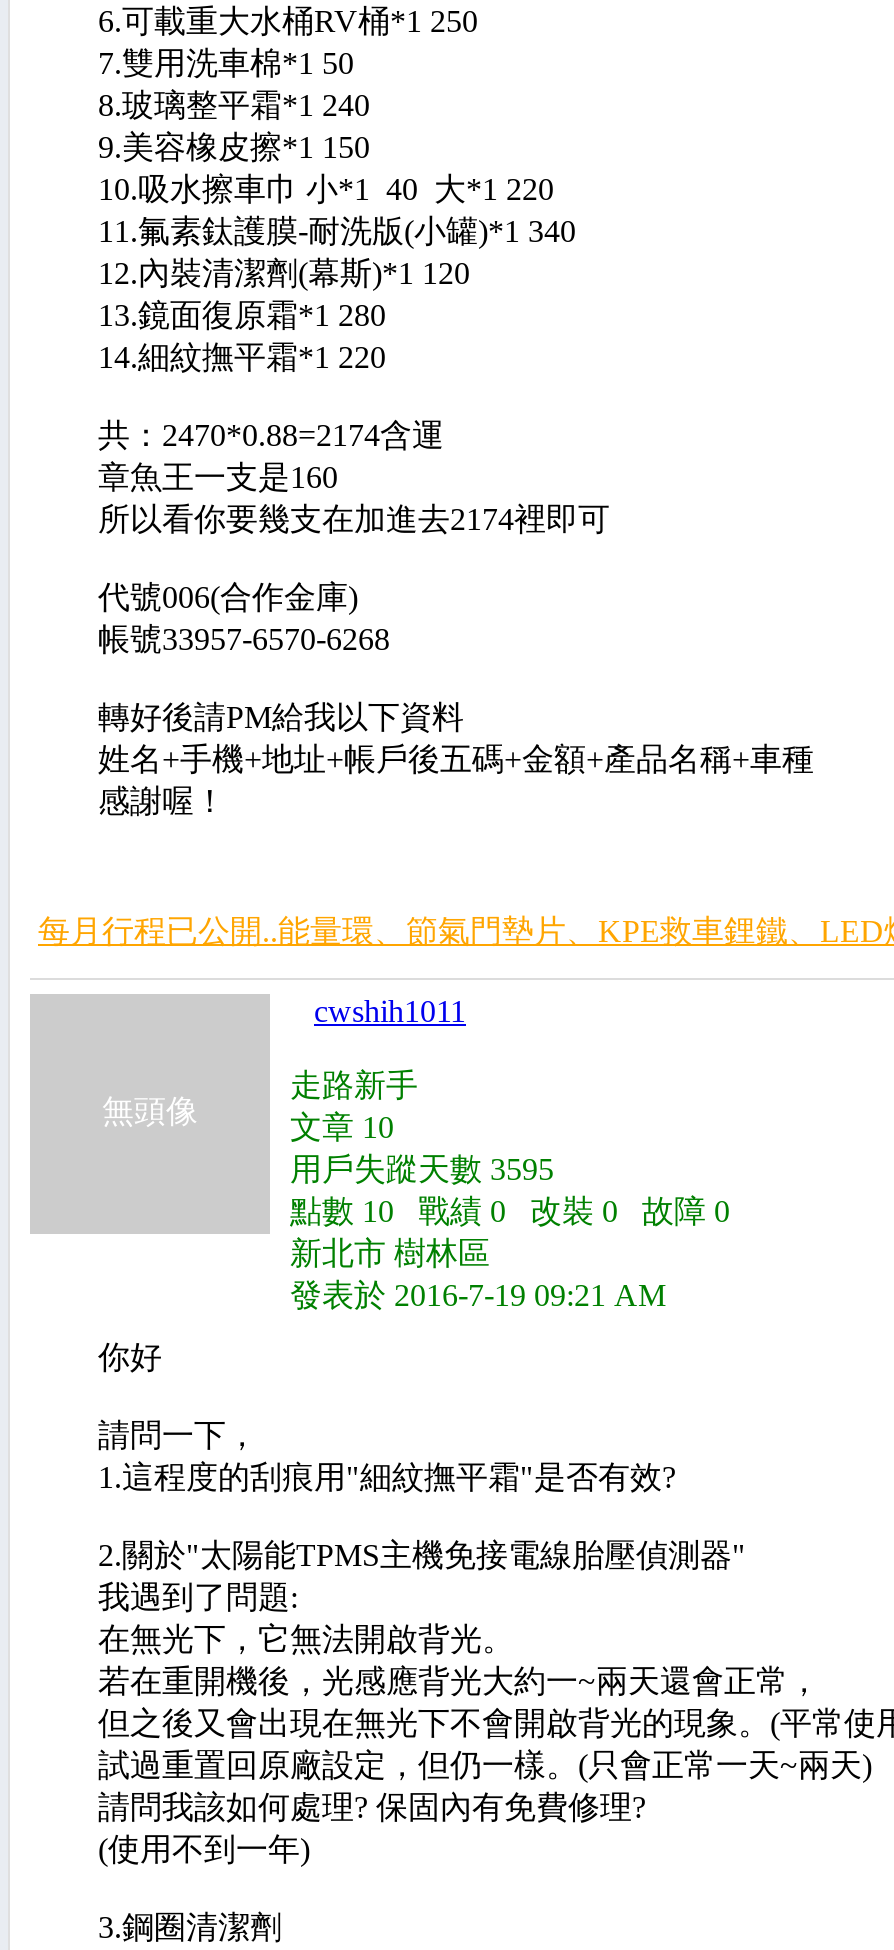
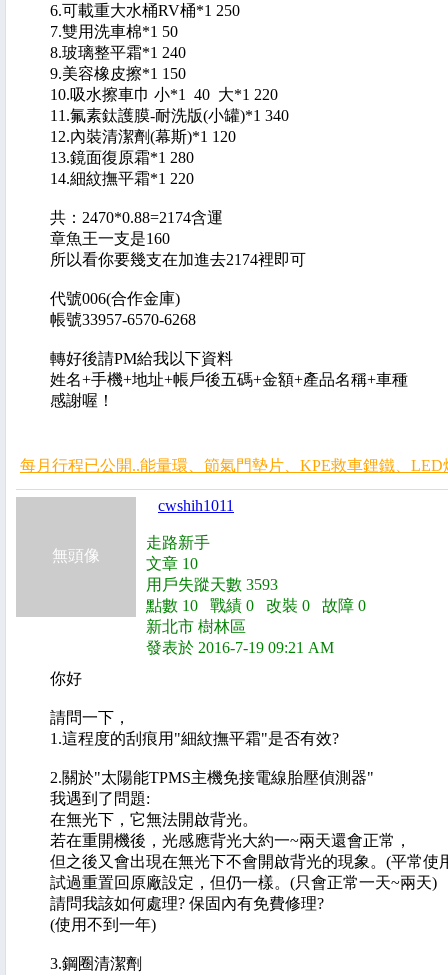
[290,1152,554,1186] 用戶失蹤天數 3595 -> [146,576,278,593] 用戶失蹤天數 3593

